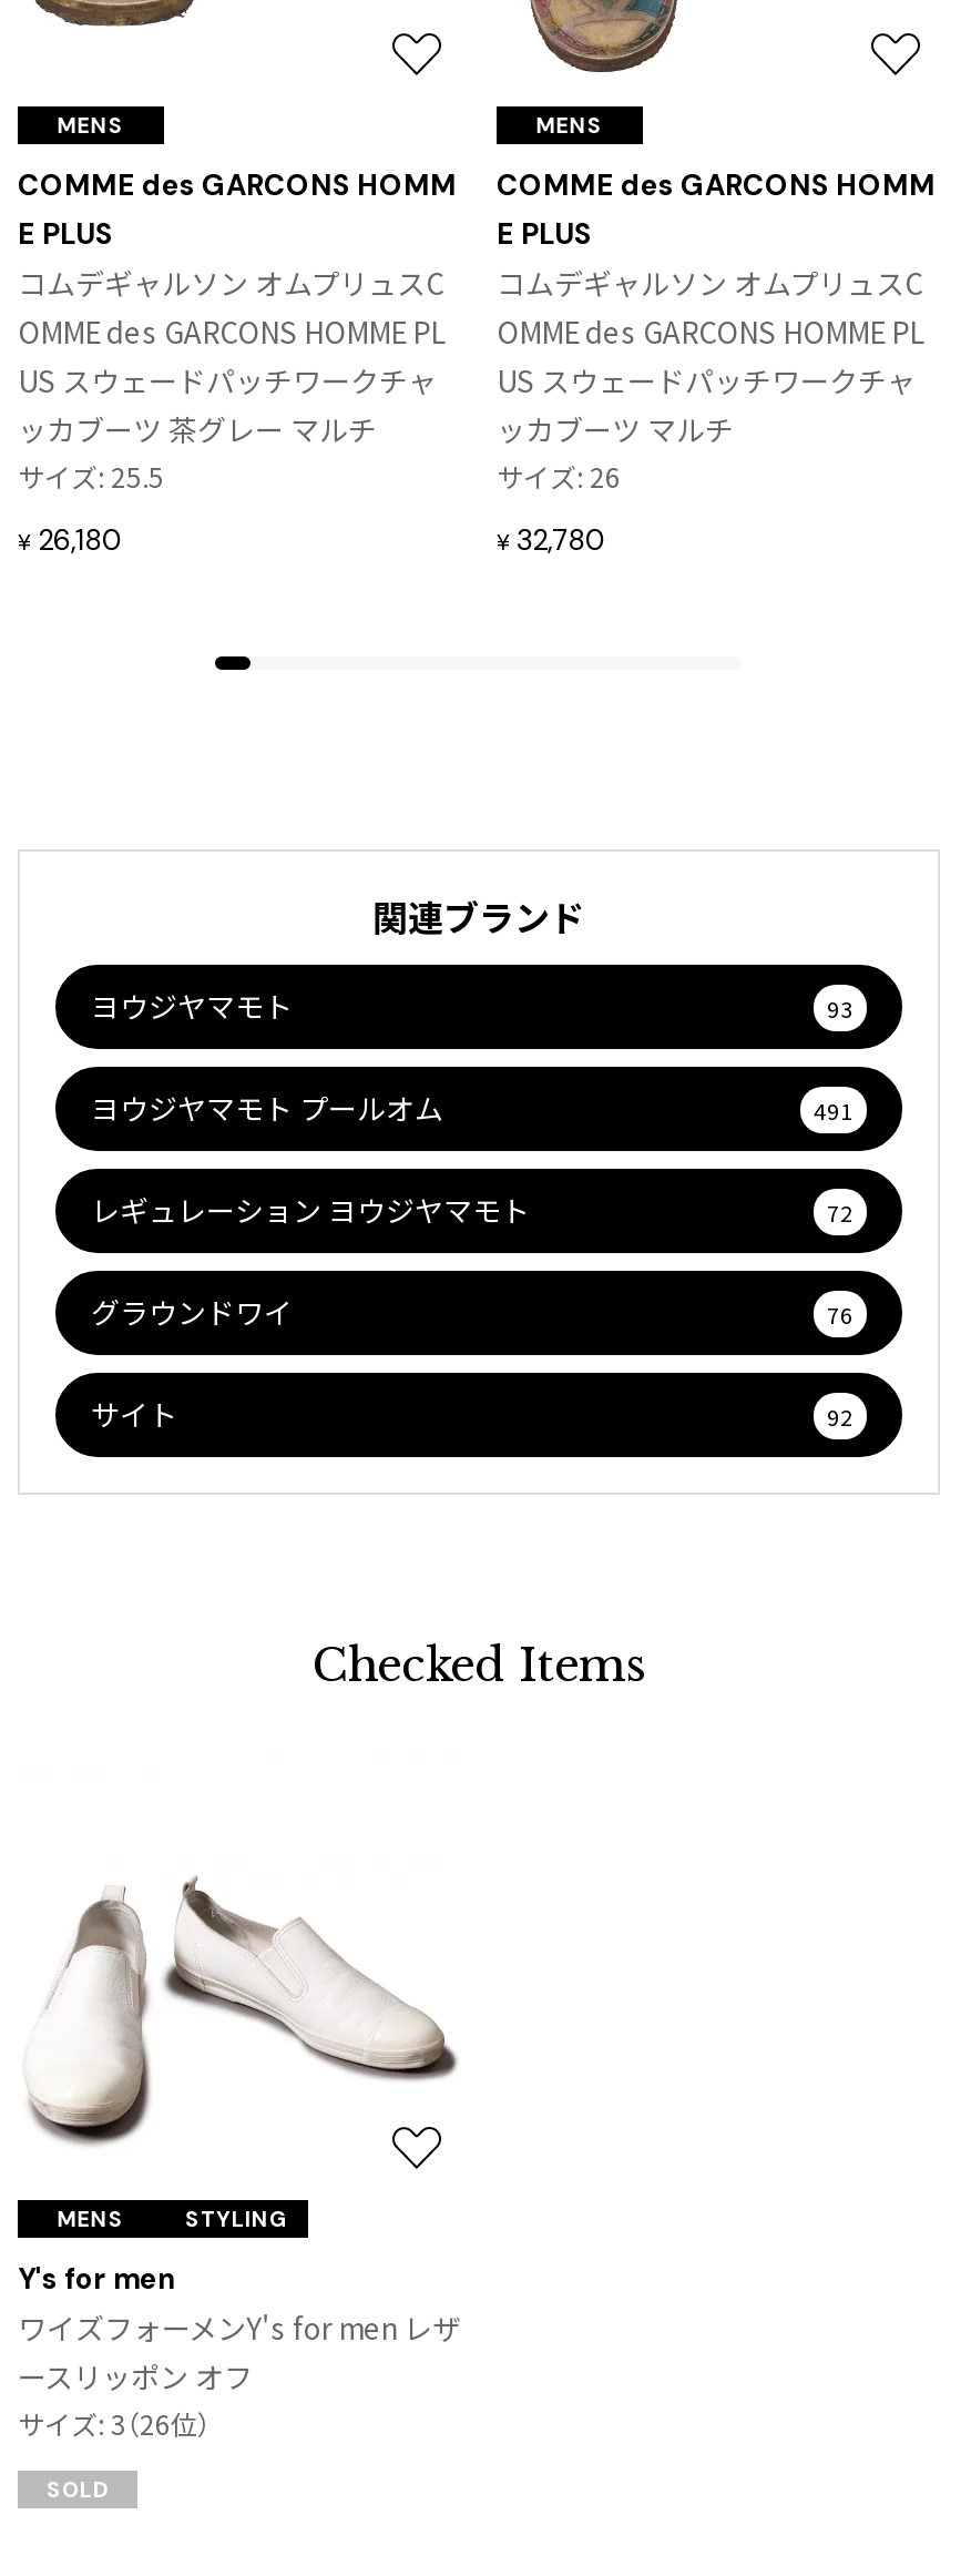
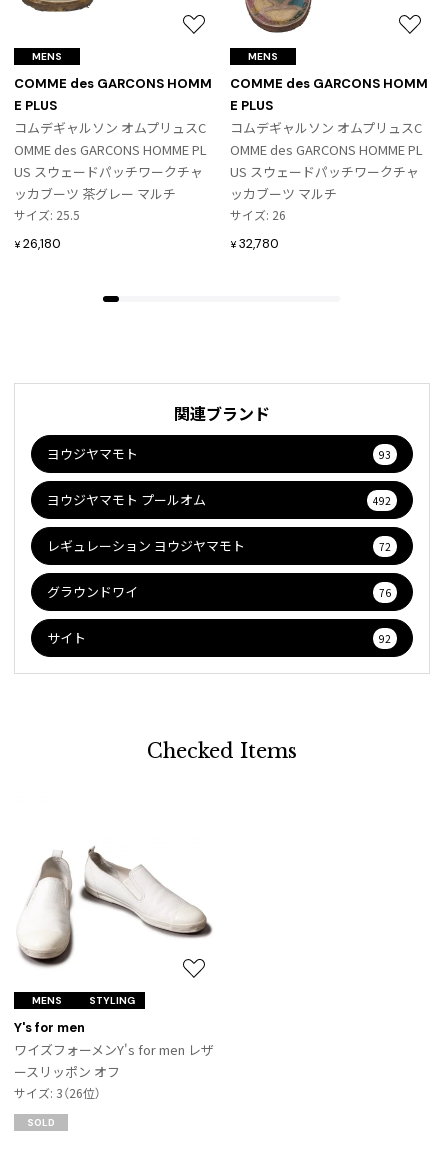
[814,1092,854,1126] 491 -> [373,492,391,507] 492

